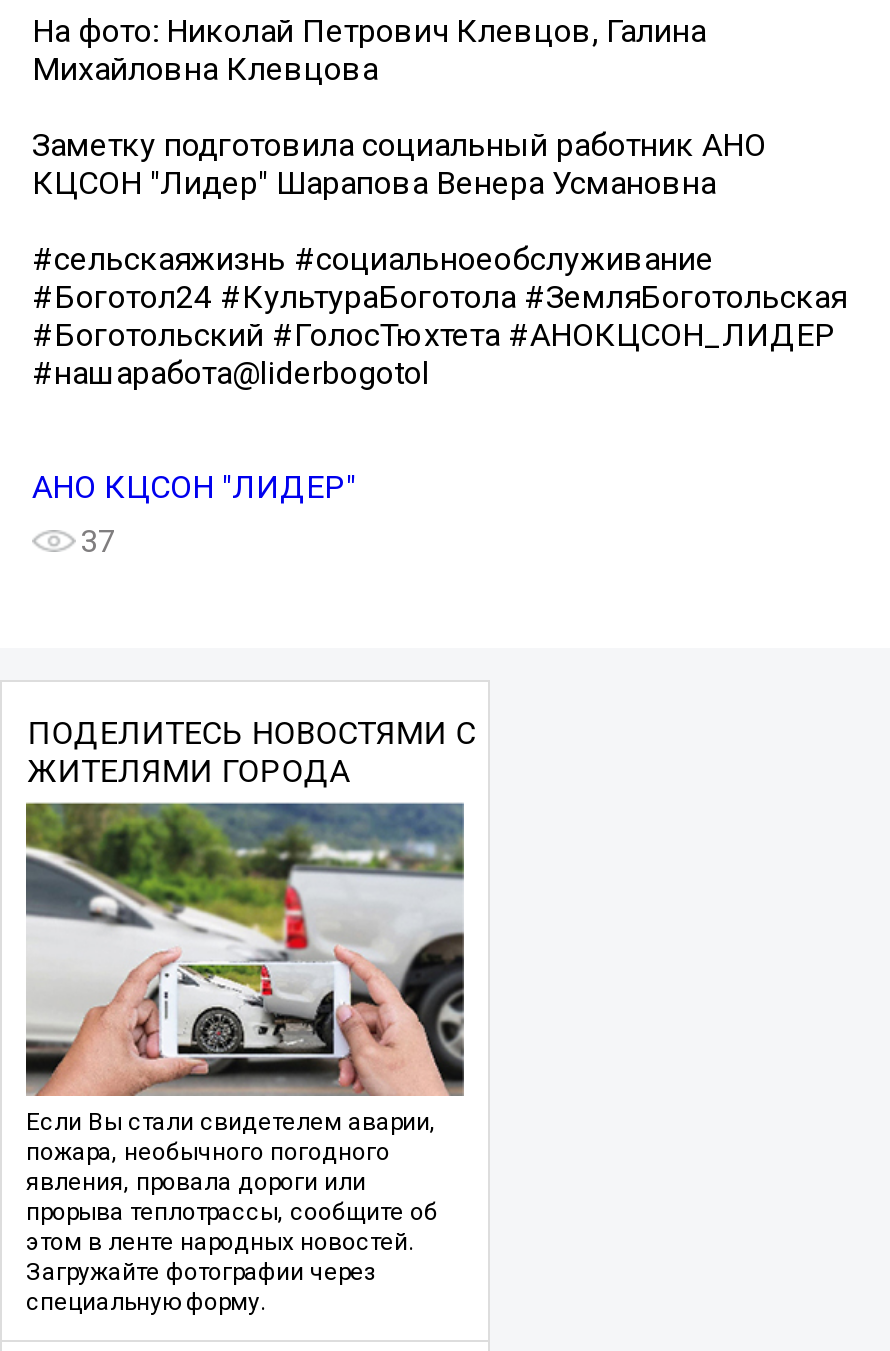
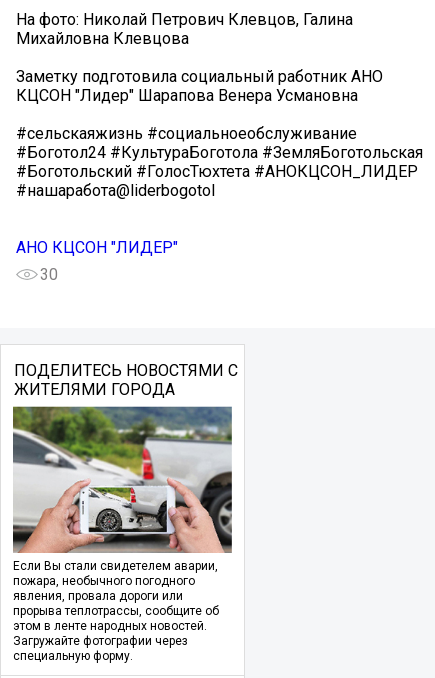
[80,522,116,560] 37 -> [40,265,58,284] 30

